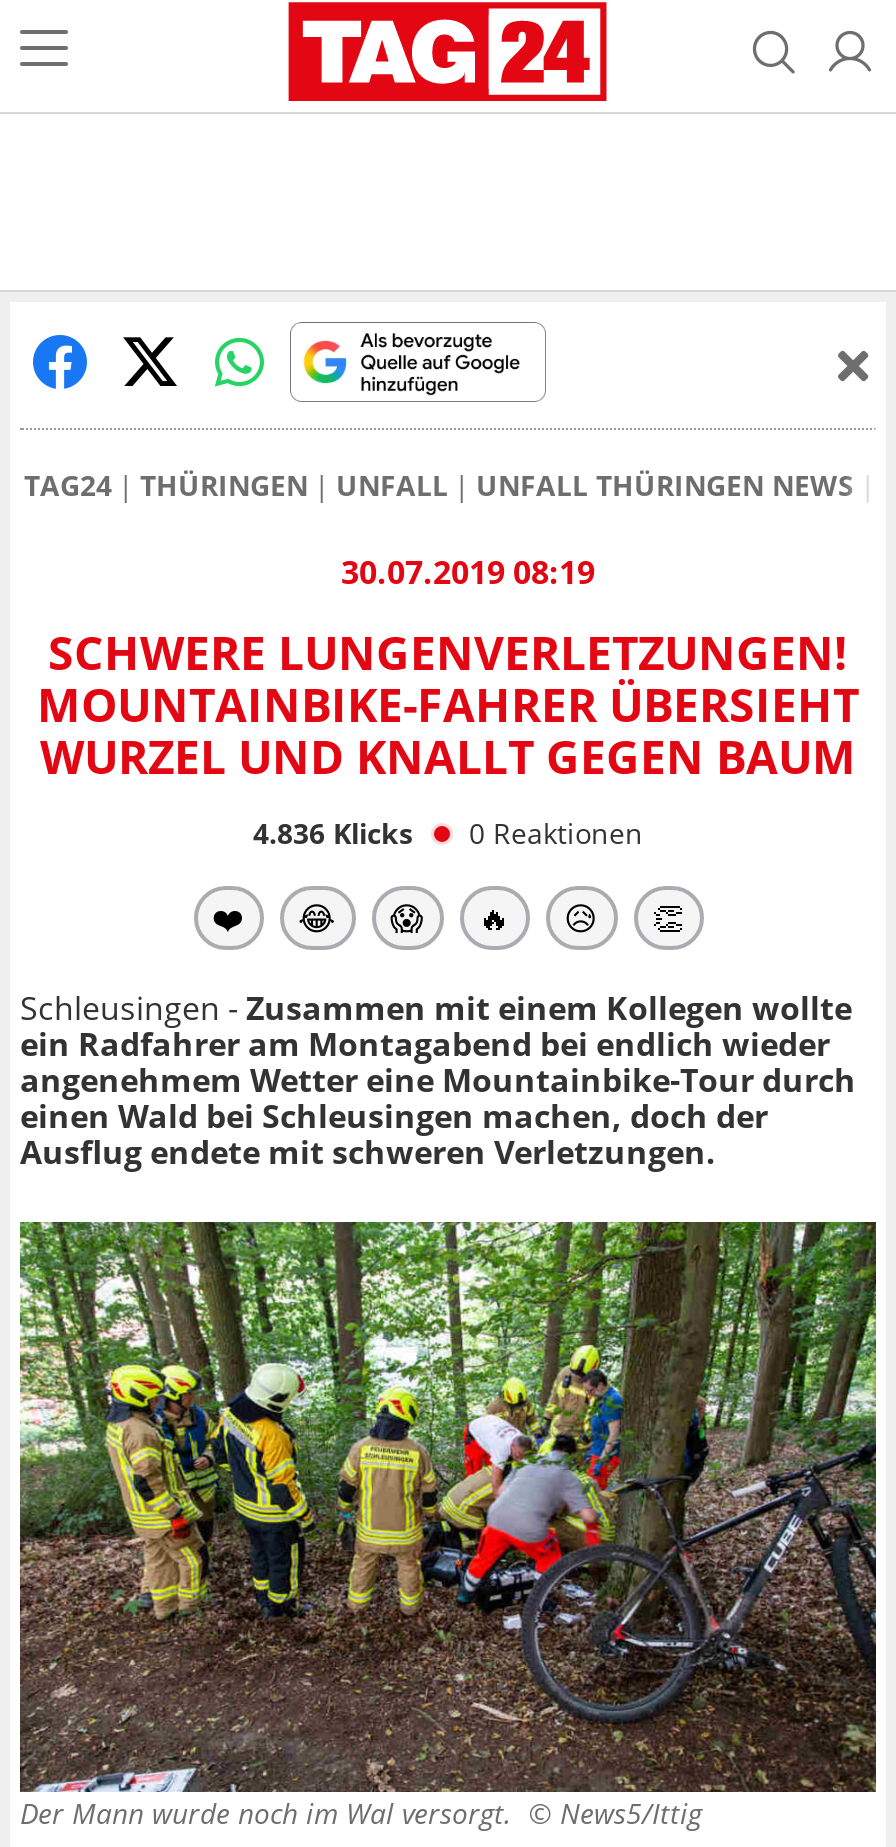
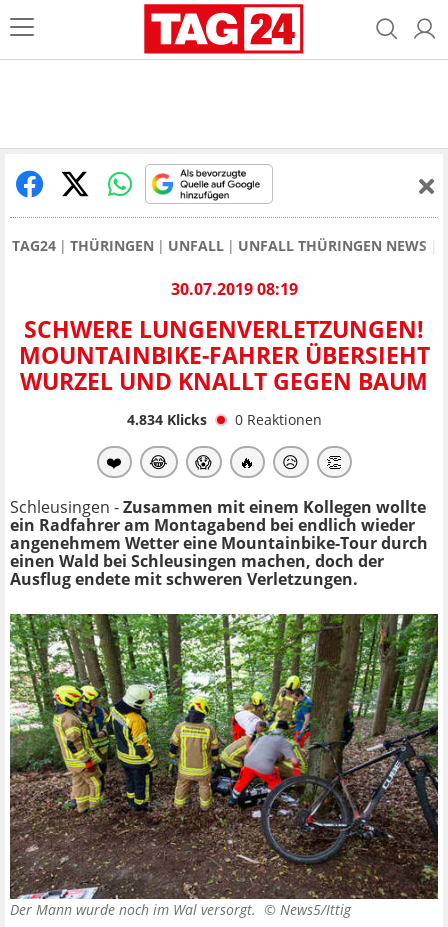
[253,814,643,852] 4.836 Klicks 0 Reaktionen -> [126,410,321,429] 4.834 Klicks 0 Reaktionen

